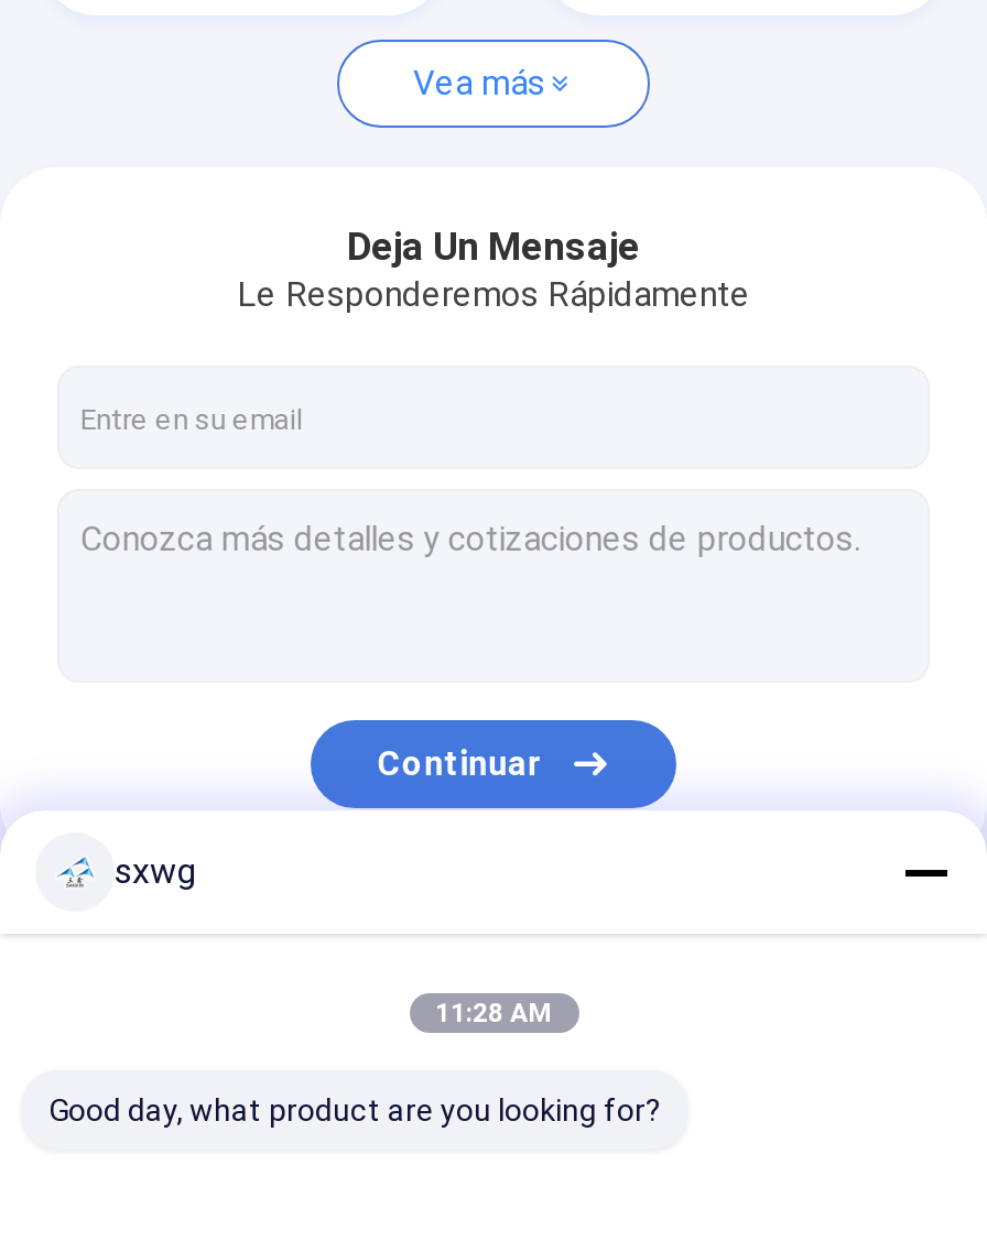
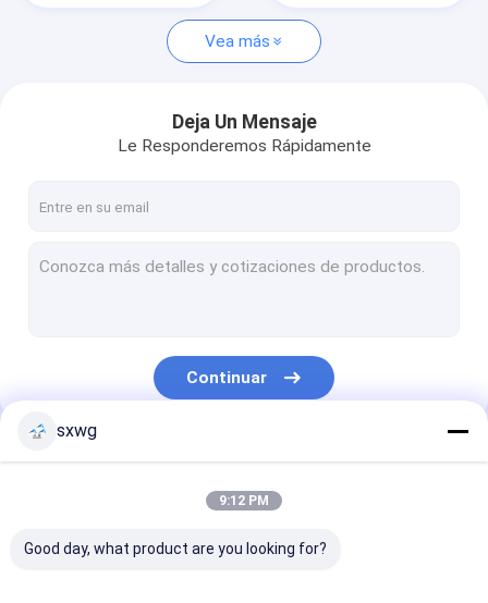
[435,998,552,1028] 11:28 AM -> [219,493,269,508] 9:12 PM

